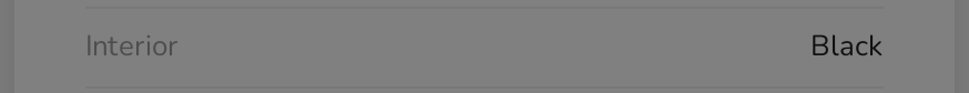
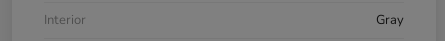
[810,27,884,67] Black -> [376,11,404,29] Gray

